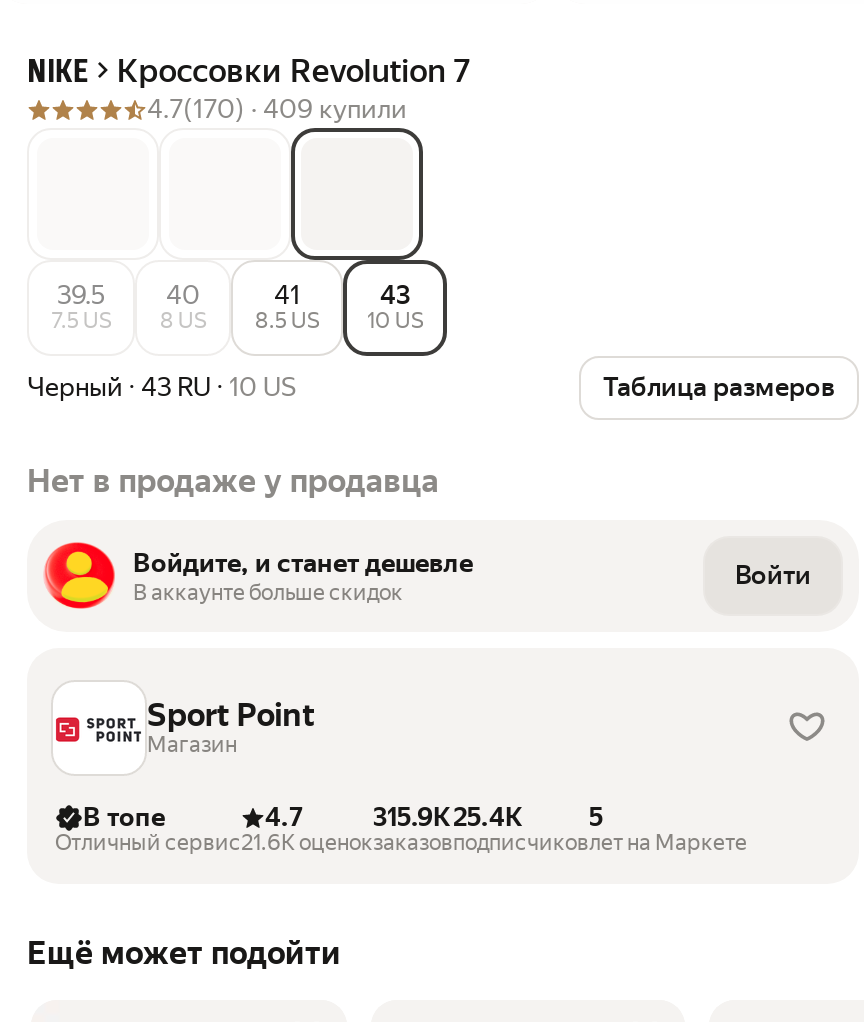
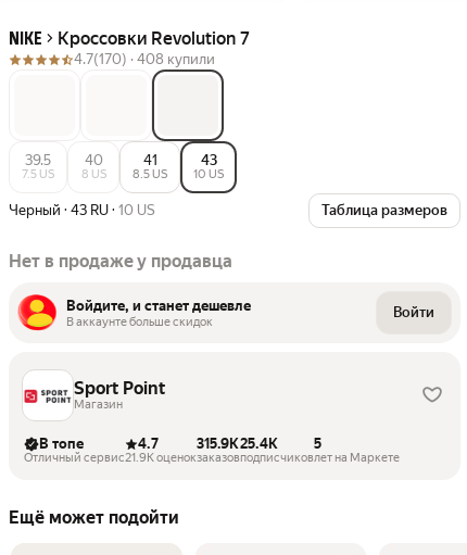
[147,94,407,124] 4.7(170) · 409 купили -> [74,51,215,67] 4.7(170) · 408 купили
[241,830,373,856] 21.6K оценок -> [125,451,197,465] 21.9K оценок

